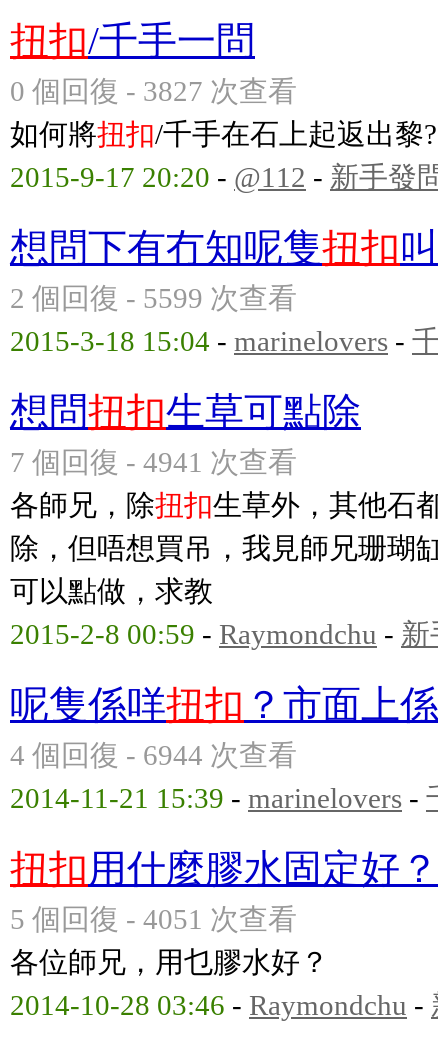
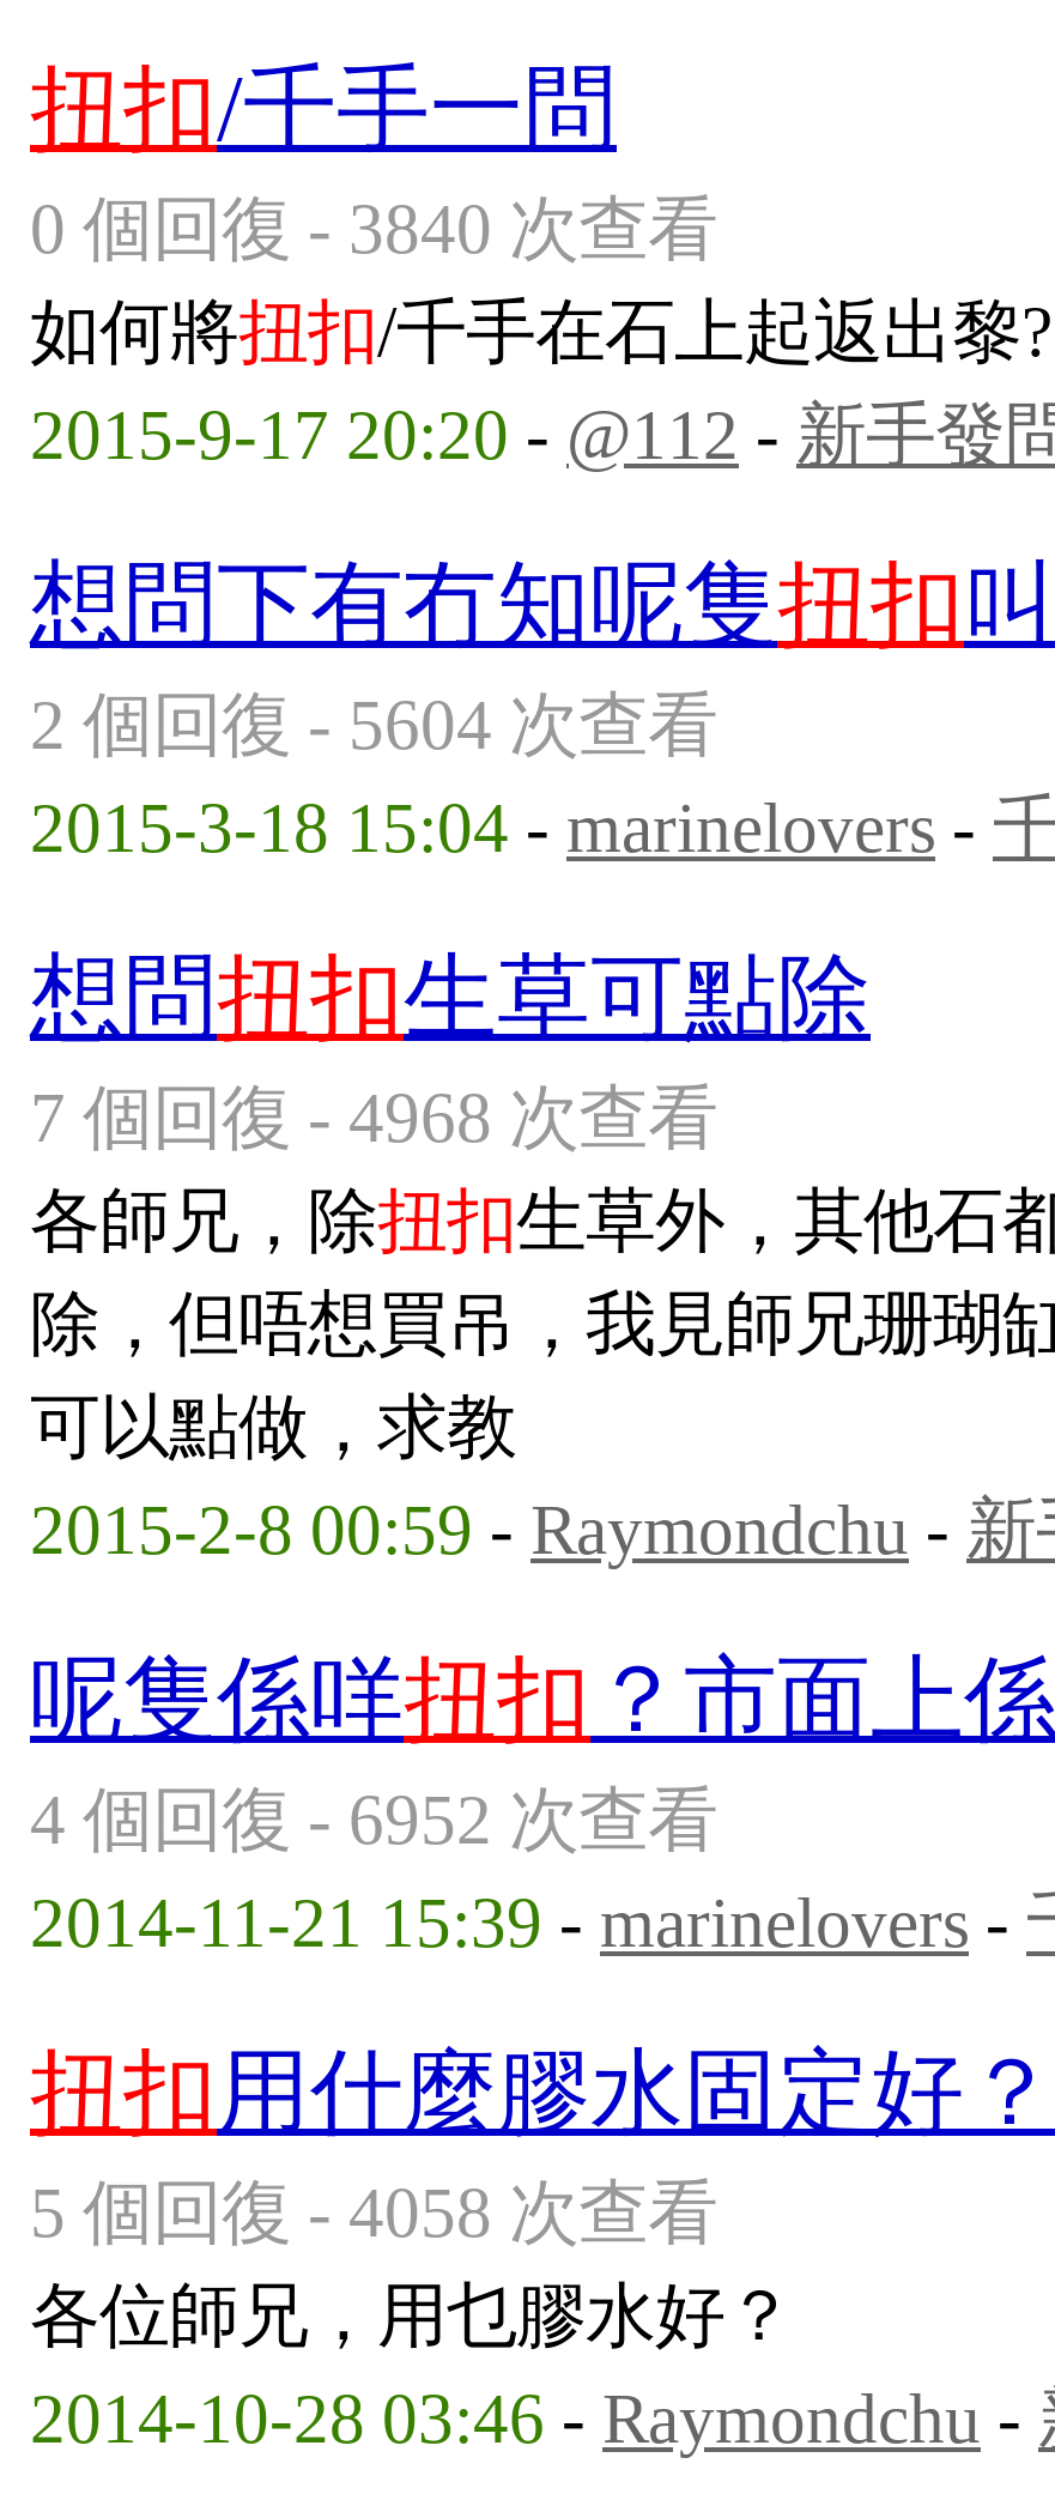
[10,75,297,107] 0 個回復 - 3827 次查看 -> [30,190,717,267] 0 個回復 - 3840 次查看
[10,282,297,314] 2 個回復 - 5599 次查看 -> [30,686,717,763] 2 個回復 - 5604 次查看
[10,446,297,478] 7 個回復 - 4941 次查看 -> [30,1079,717,1156] 7 個回復 - 4968 次查看
[10,739,297,771] 4 個回復 - 6944 次查看 -> [30,1781,717,1858] 4 個回復 - 6952 次查看
[10,903,297,935] 5 個回復 - 4051 次查看 -> [30,2174,717,2251] 5 個回復 - 4058 次查看

